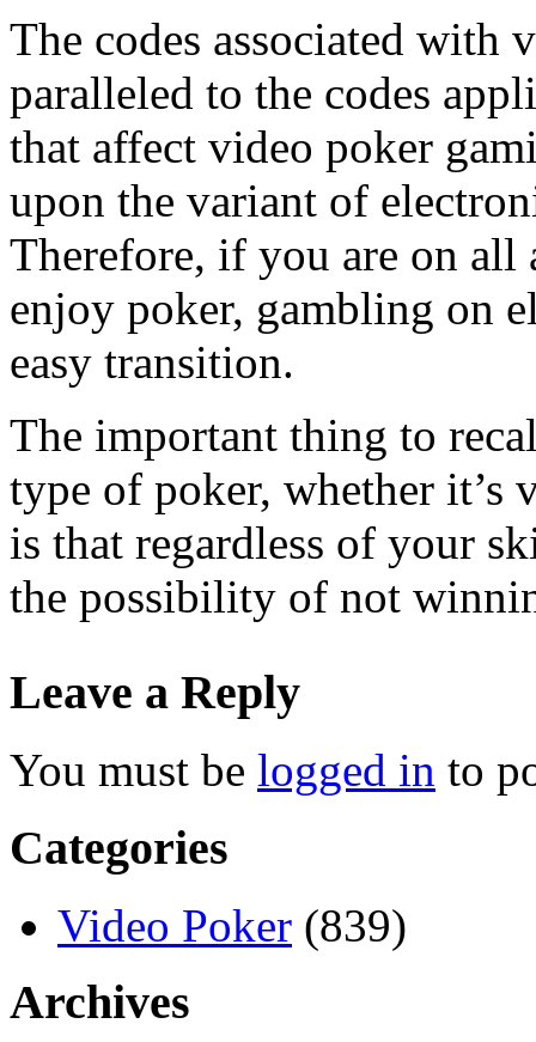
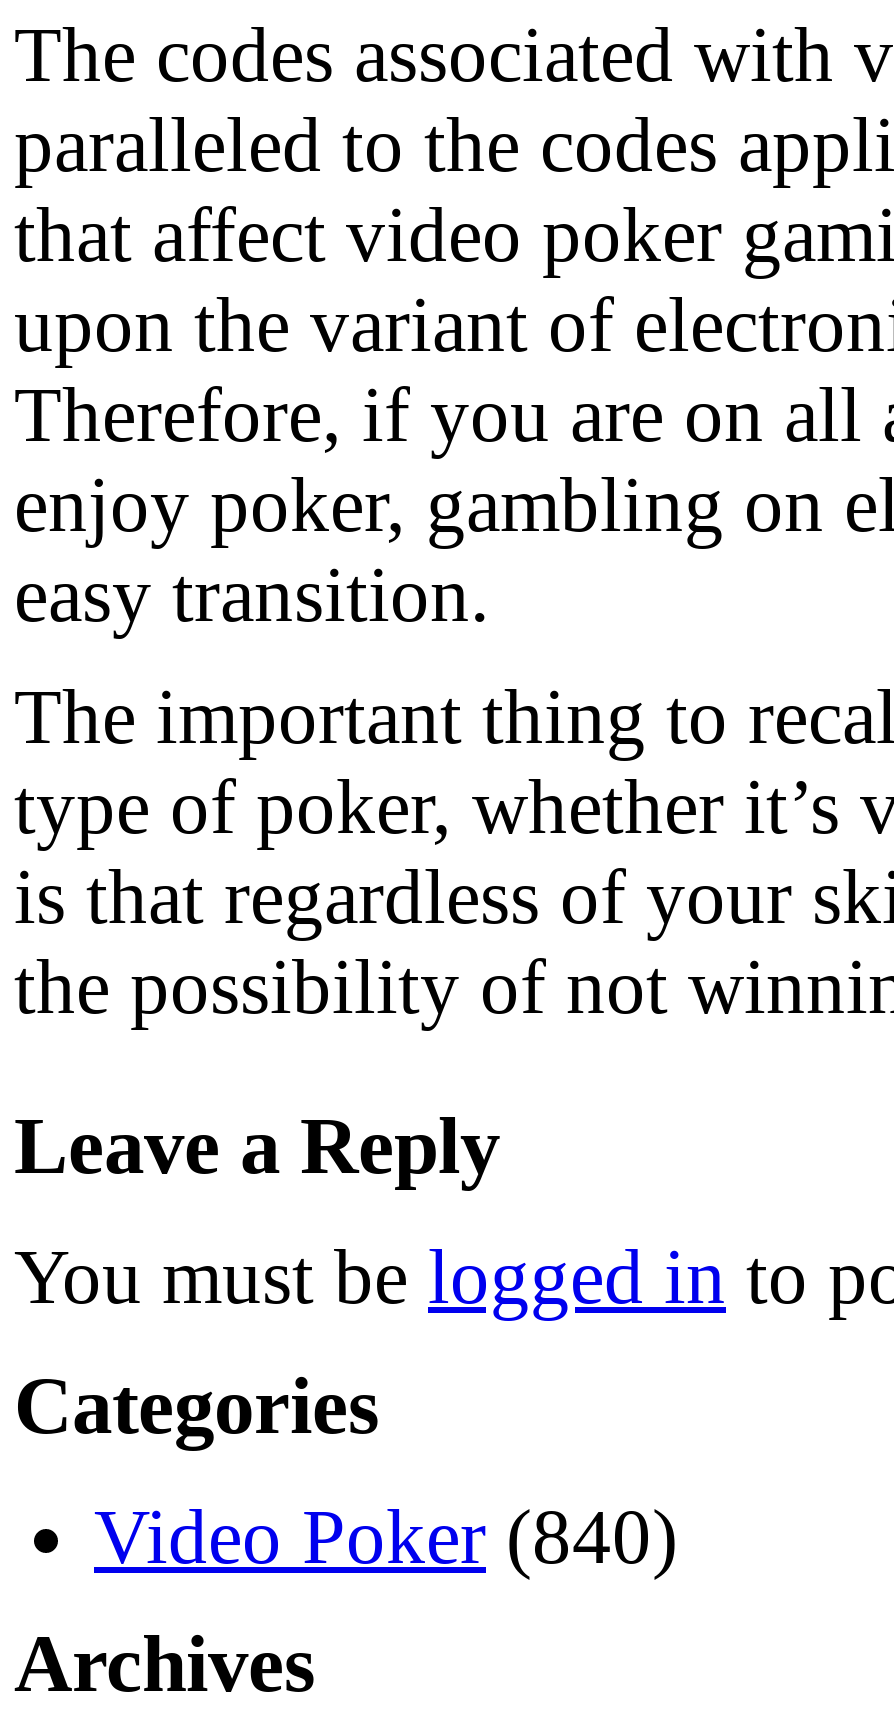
[57,899,407,951] Video Poker (839) -> [94,1492,678,1578] Video Poker (840)

